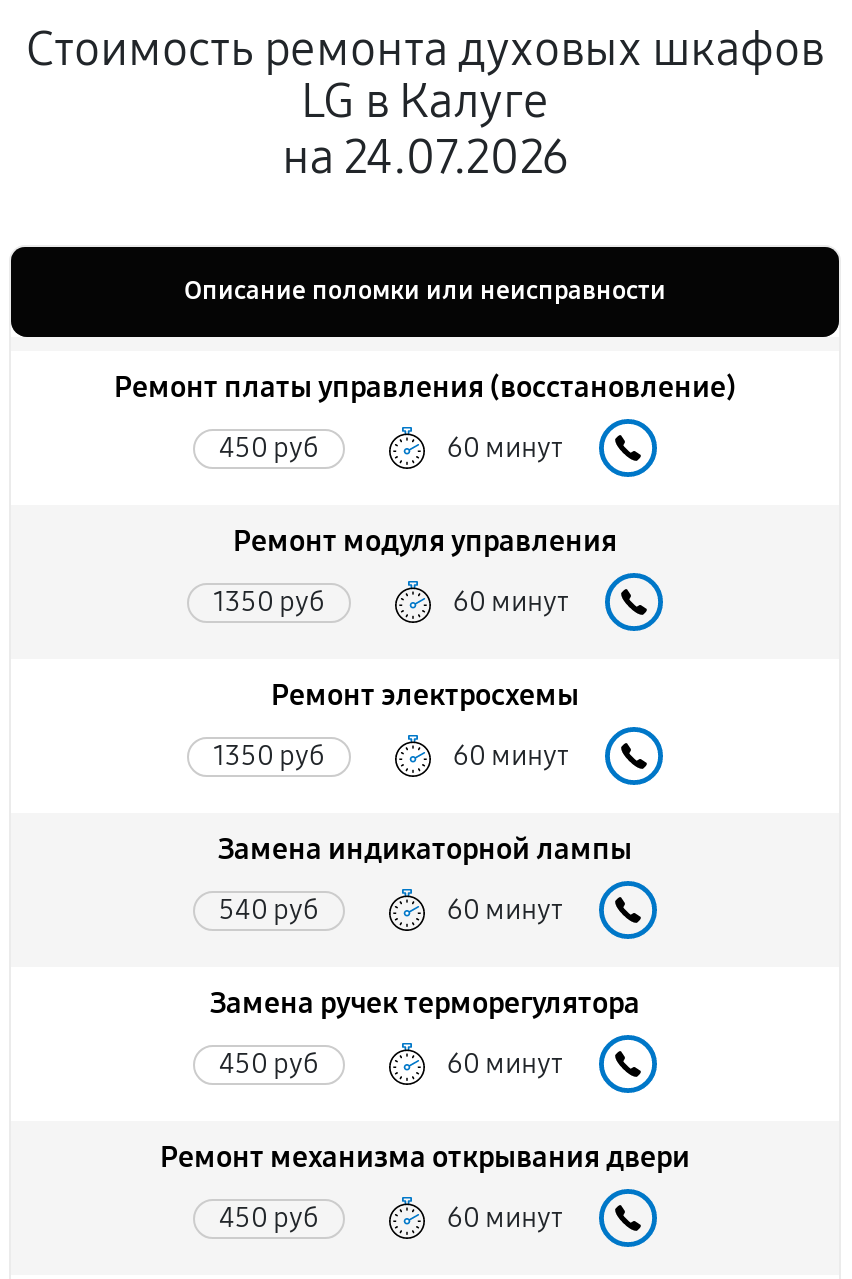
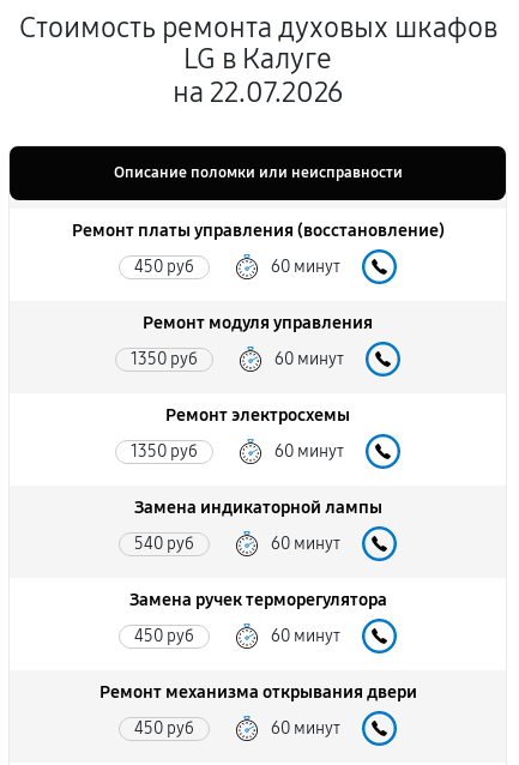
[282,129,568,185] на 24.07.2026 -> [173,76,343,109] на 22.07.2026

